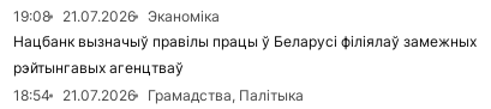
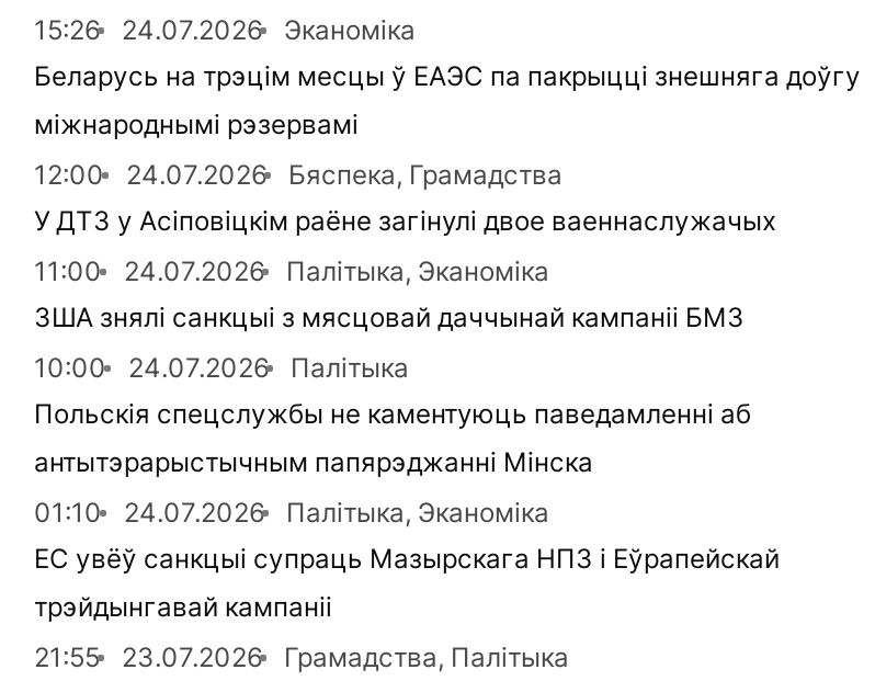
[13,7,136,25] 19:08 | 21.07.2026 -> [34,12,262,45] 15:26 | 24.07.2026
[13,32,477,104] Нацбанк вызначыў правілы працы ў Беларусі філіялаў замежных | рэйтынгавых агенцтваў | 18:54 | 21.07.2026 -> [34,58,861,672] Беларусь на трэцім месцы ў ЕАЭС па пакрыцці знешняга доўгу | міжнароднымі рэзервамі | 12:00 | 24.07.2026 | Бяспека, Грамадства | У ДТЗ у Асіповіцкім раёне загінулі двое ваеннаслужачых | 11:00 | 24.07.2026 | Палітыка, Эканоміка | ЗША знялі санкцыі з мясцовай даччынай кампаніі БМЗ | 10:00 | 24.07.2026 | Палітыка | Польскія спецслужбы не каментуюць паведамленні аб | антытэрарыстычным папярэджанні Мінска | 01:10 | 24.07.2026 | Палітыка, Эканоміка | ЕС увёў санкцыі супраць Мазырскага НПЗ і Еўрапейскай | трэйдынгавай кампаніі | 21:55 | 23.07.2026

